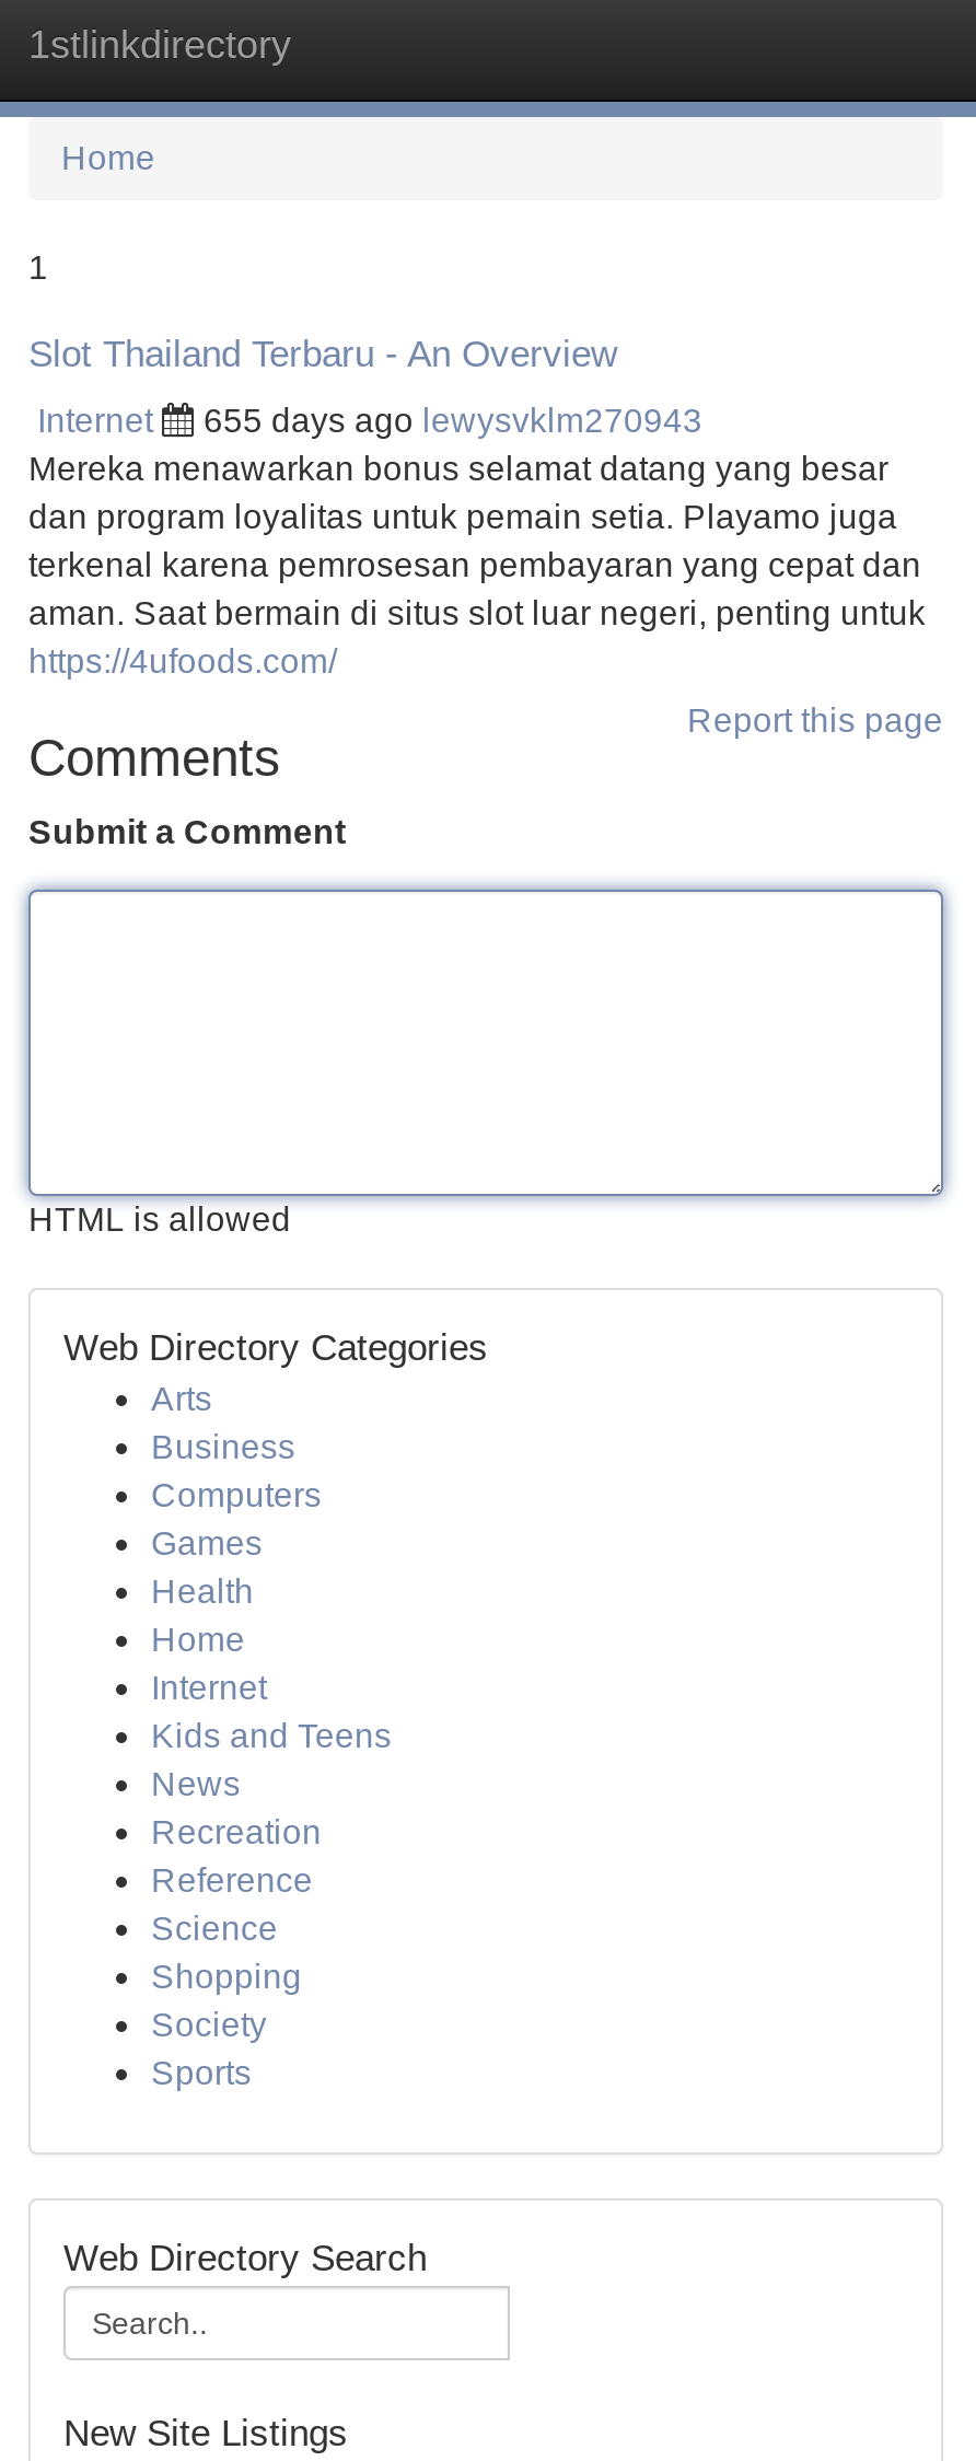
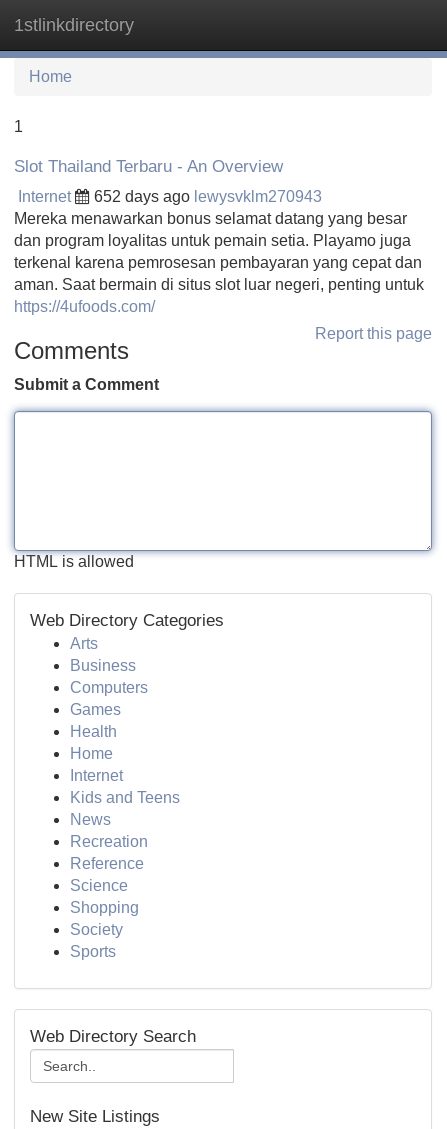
[204,402,702,439] 655 days ago lewysvklm270943 -> [94,188,322,205] 652 days ago lewysvklm270943

